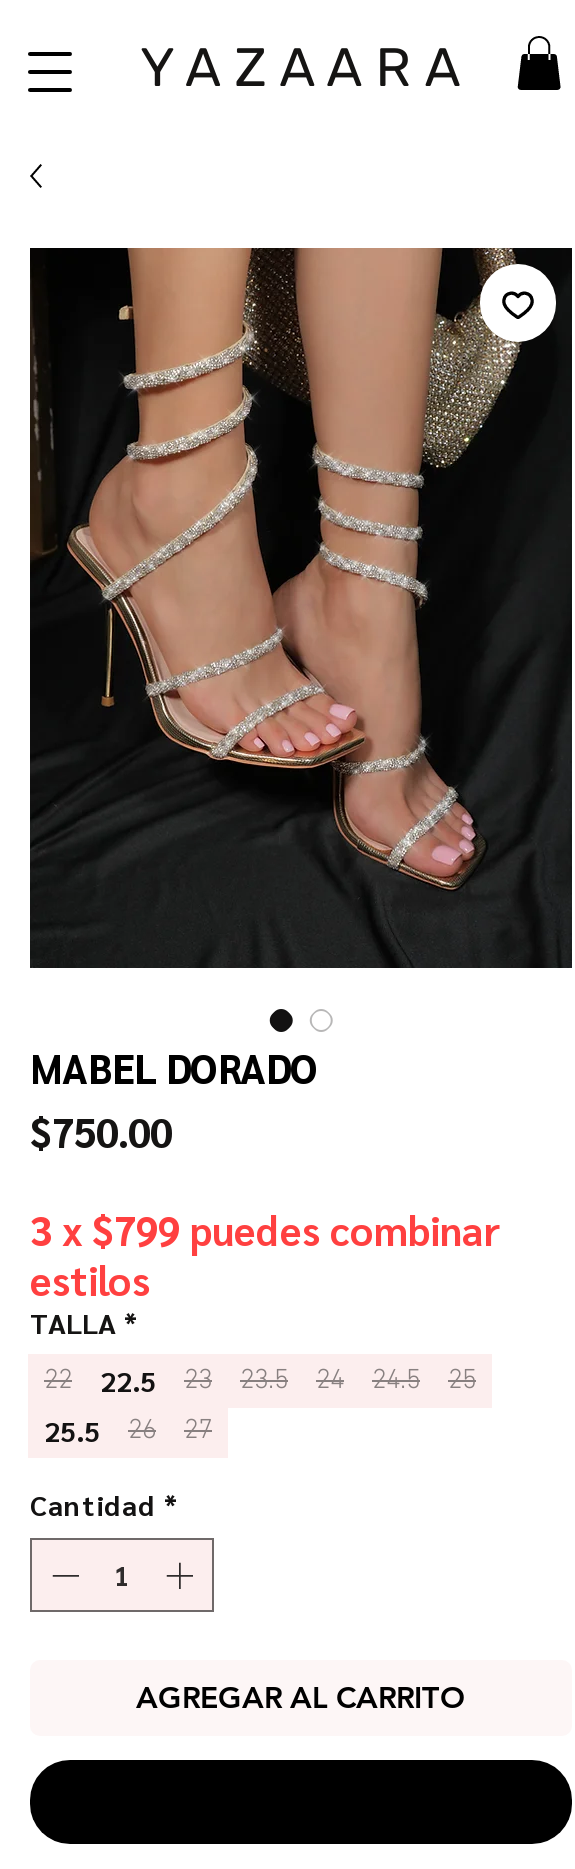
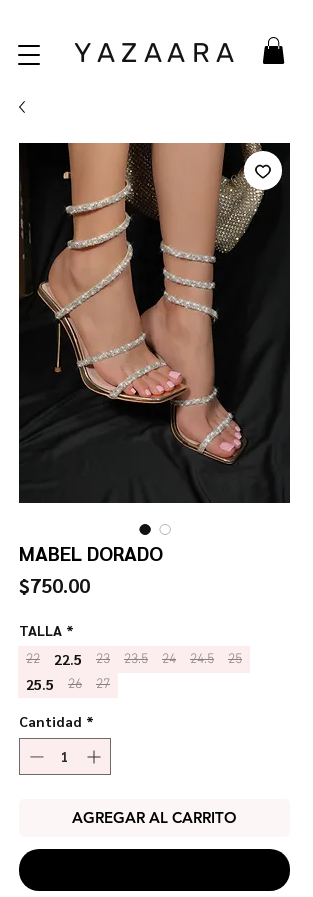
[30,1205,500,1307] 3 x $799 puedes combinar | estilos -> none

